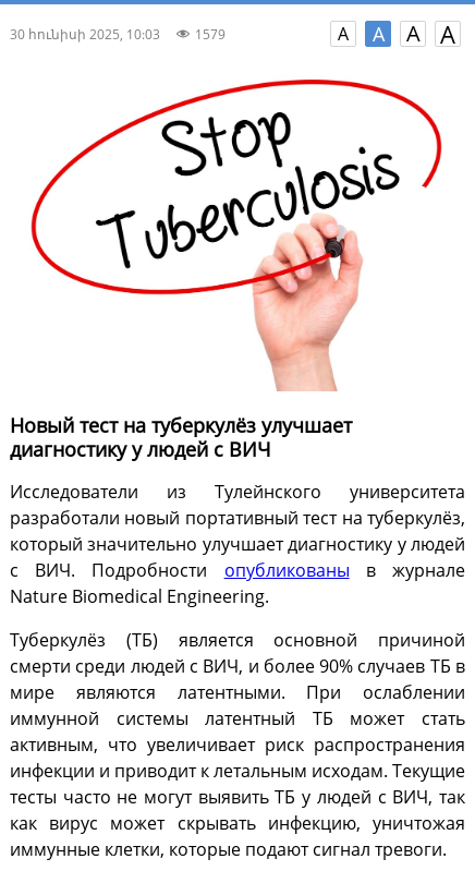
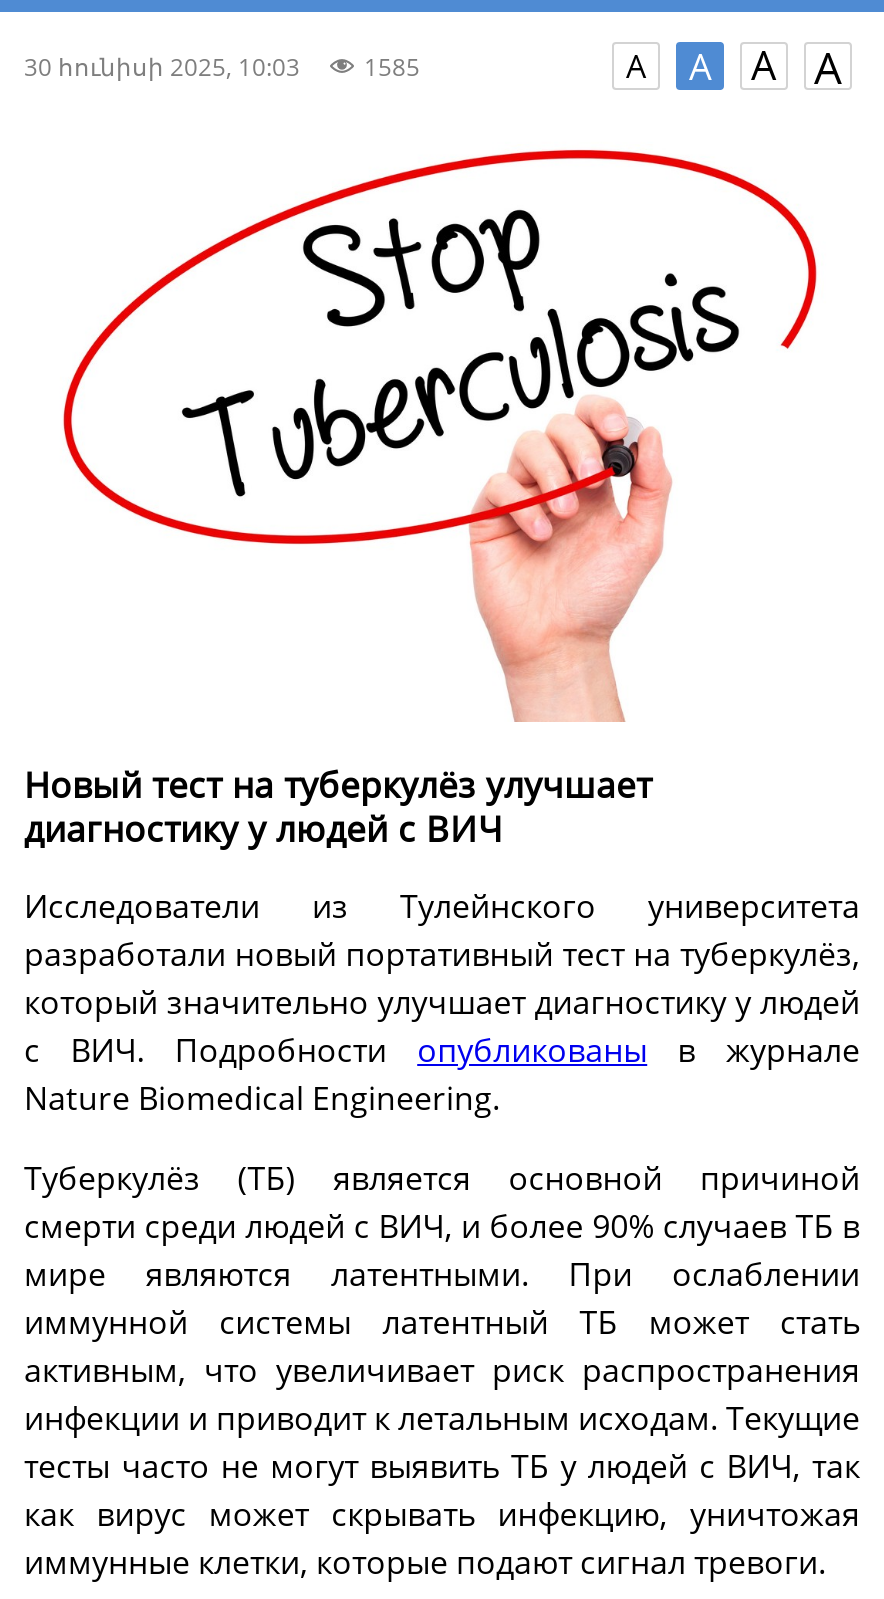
[10,25,226,43] 30 հունիսի 2025, 10:03 1579 -> [24,49,420,83] 30 հունիսի 2025, 10:03 1585

